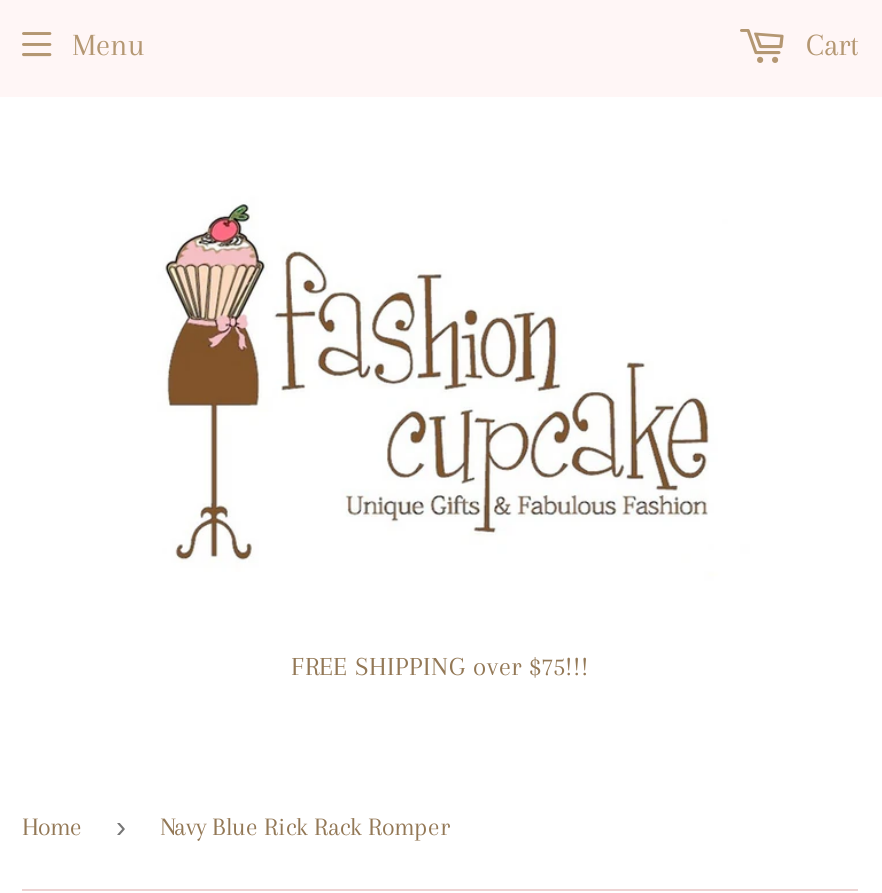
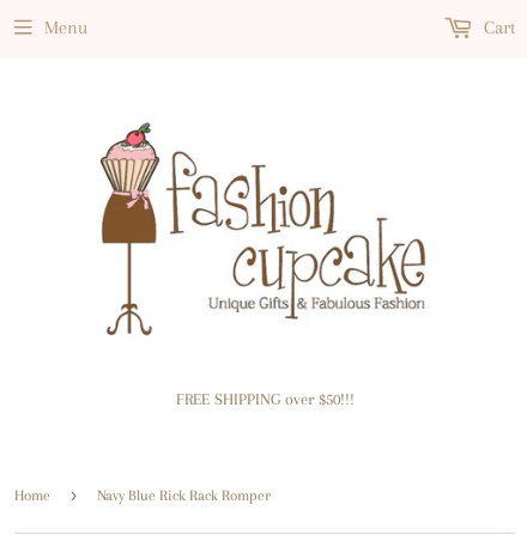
[291,652,589,682] FREE SHIPPING over $75!!! -> [175,391,354,408] FREE SHIPPING over $50!!!

